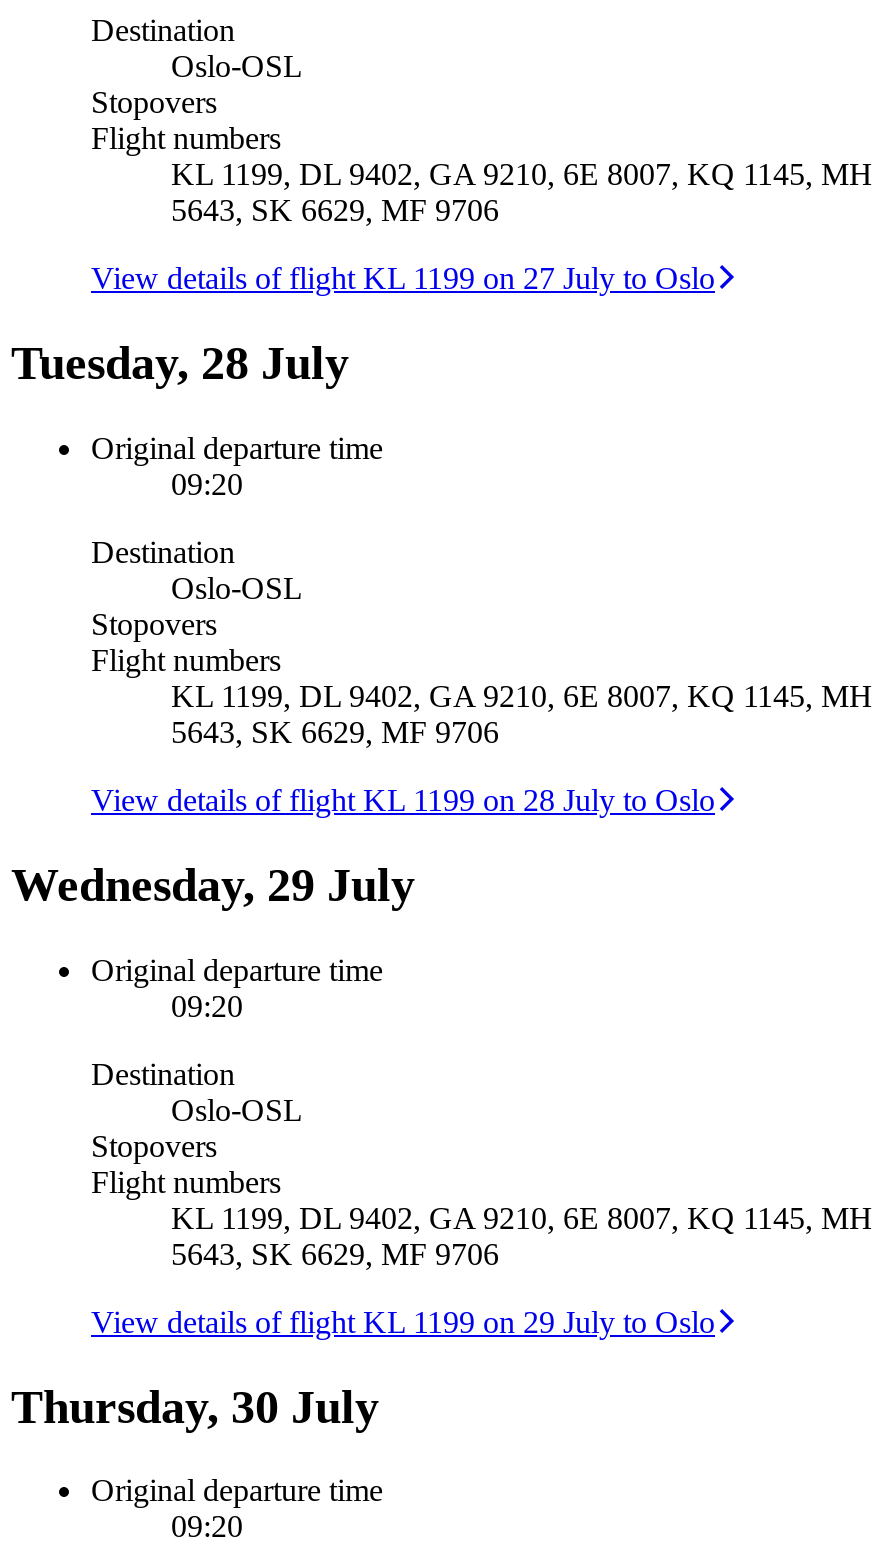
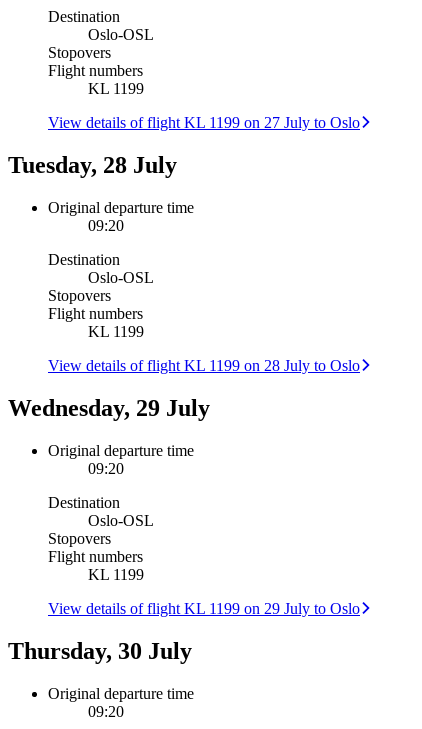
[171,157,873,227] KL 1199, DL 9402, GA 9210, 6E 8007, KQ 1145, MH | 5643, SK 6629, MF 9706 -> [88,80,144,97] KL 1199
[171,678,873,748] KL 1199, DL 9402, GA 9210, 6E 8007, KQ 1145, MH | 5643, SK 6629, MF 9706 -> [88,323,144,340] KL 1199
[171,1200,873,1270] KL 1199, DL 9402, GA 9210, 6E 8007, KQ 1145, MH | 5643, SK 6629, MF 9706 -> [88,566,144,583] KL 1199

